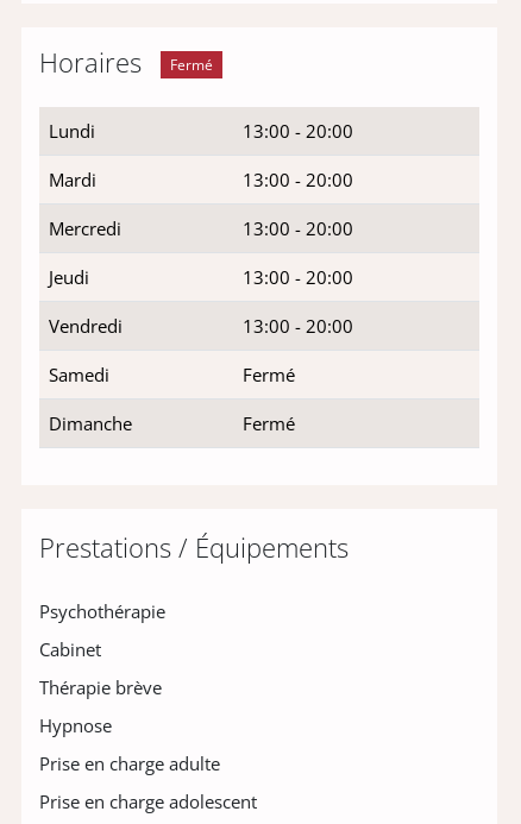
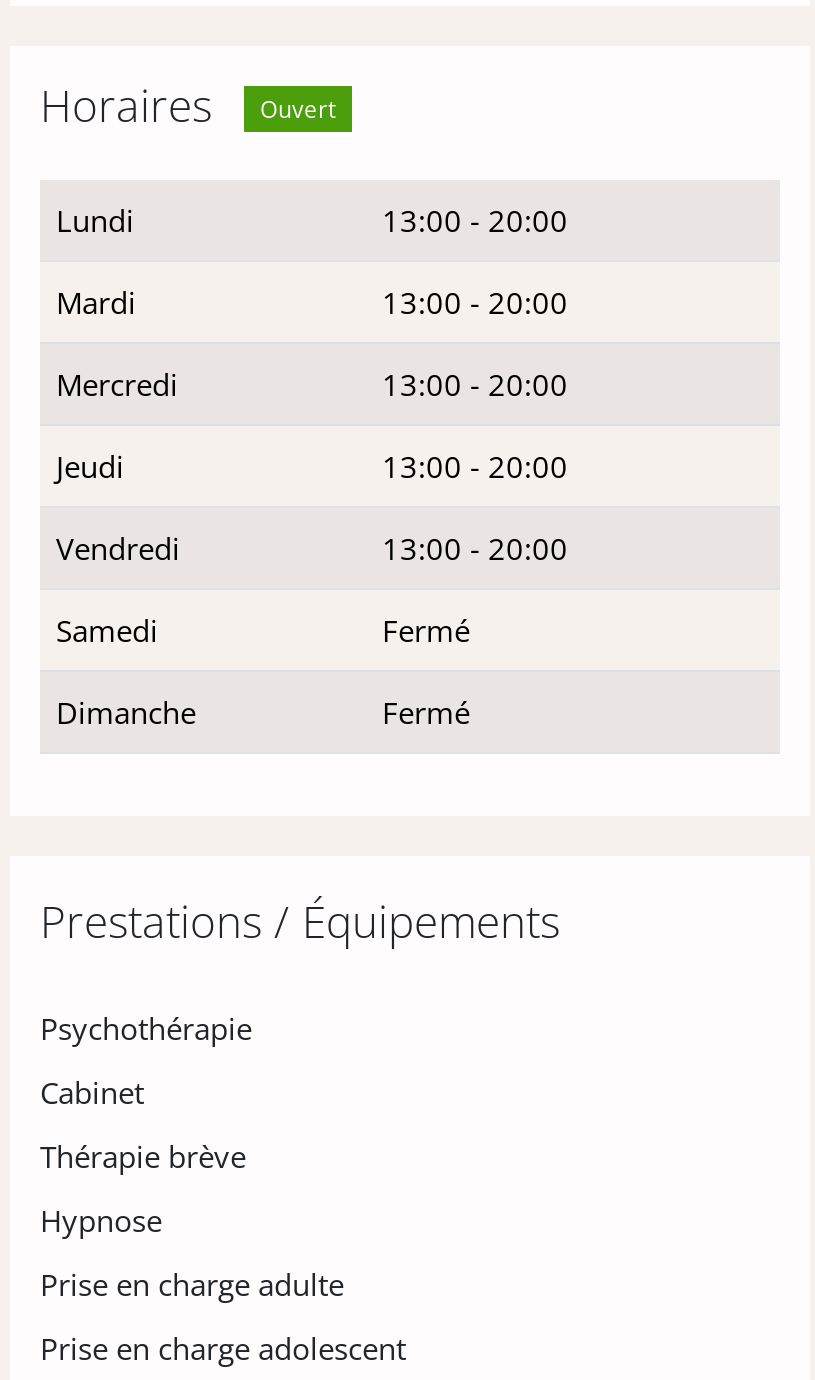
[170,56,213,74] Fermé -> [260,94,336,124] Ouvert

